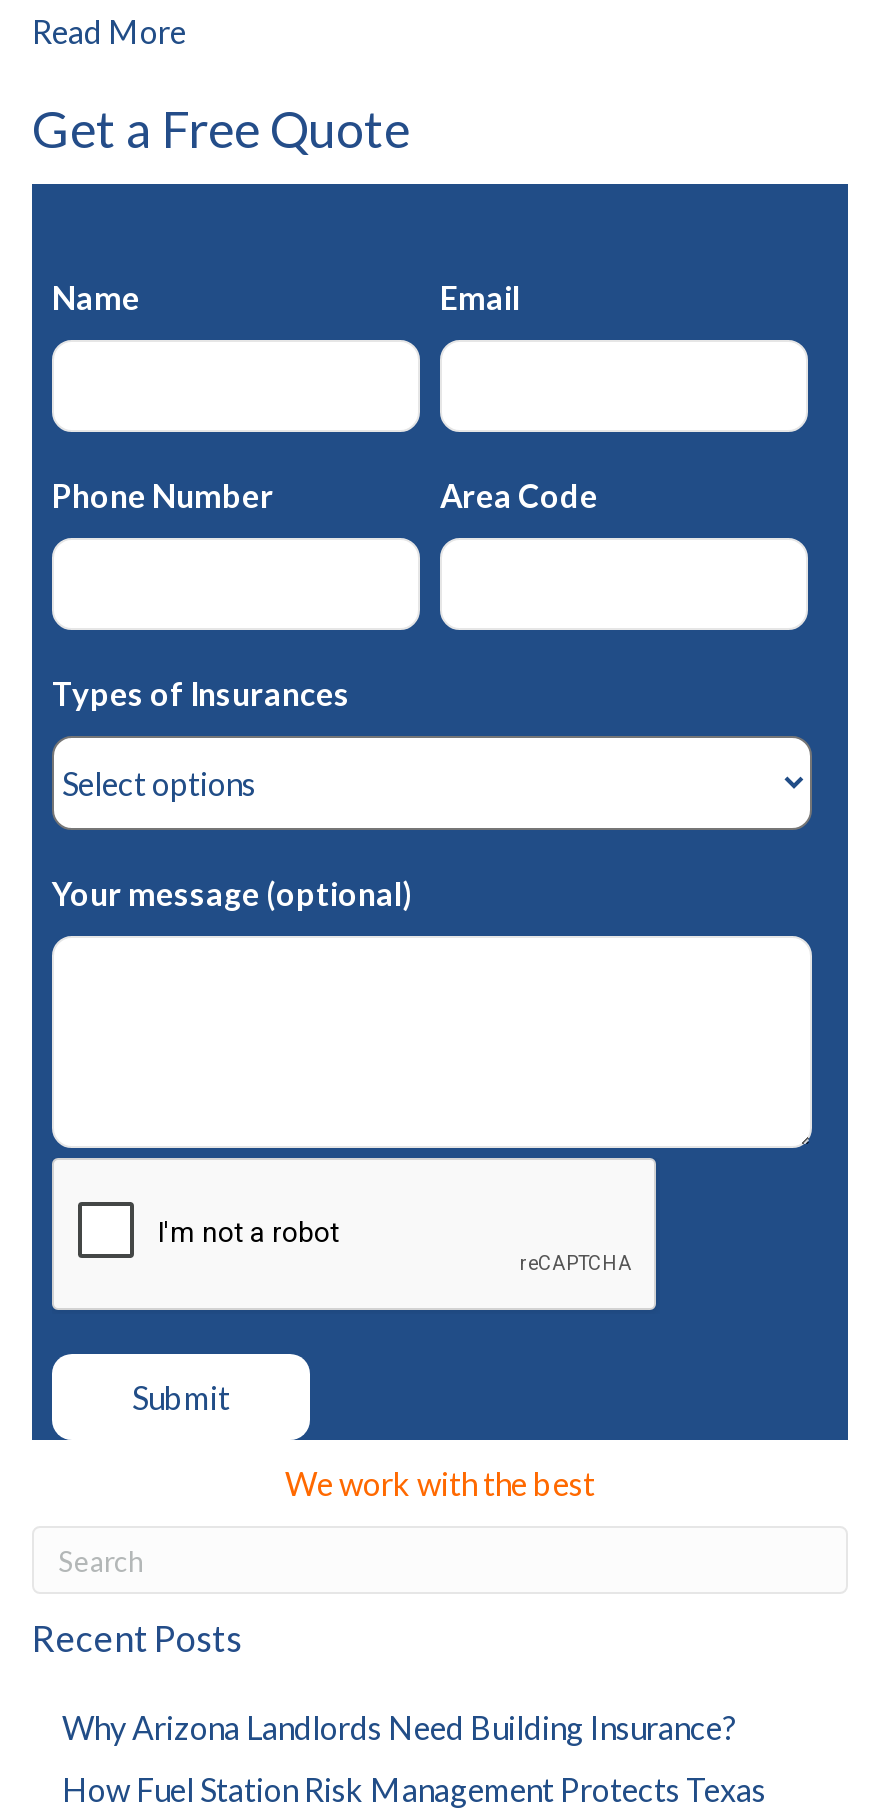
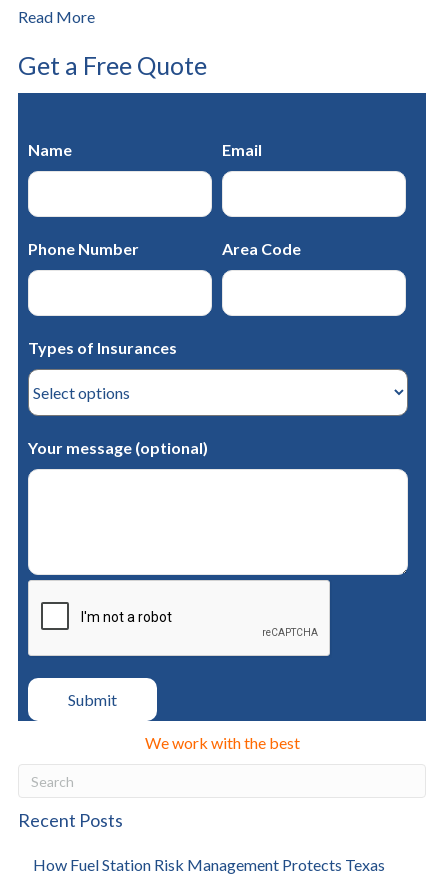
[62,1708,736,1746] Why Arizona Landlords Need Building Insurance? -> none

